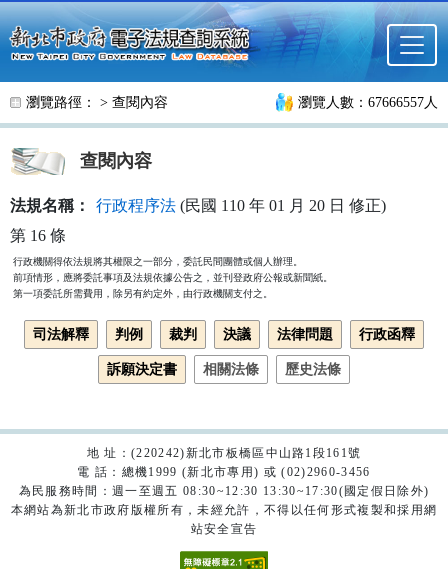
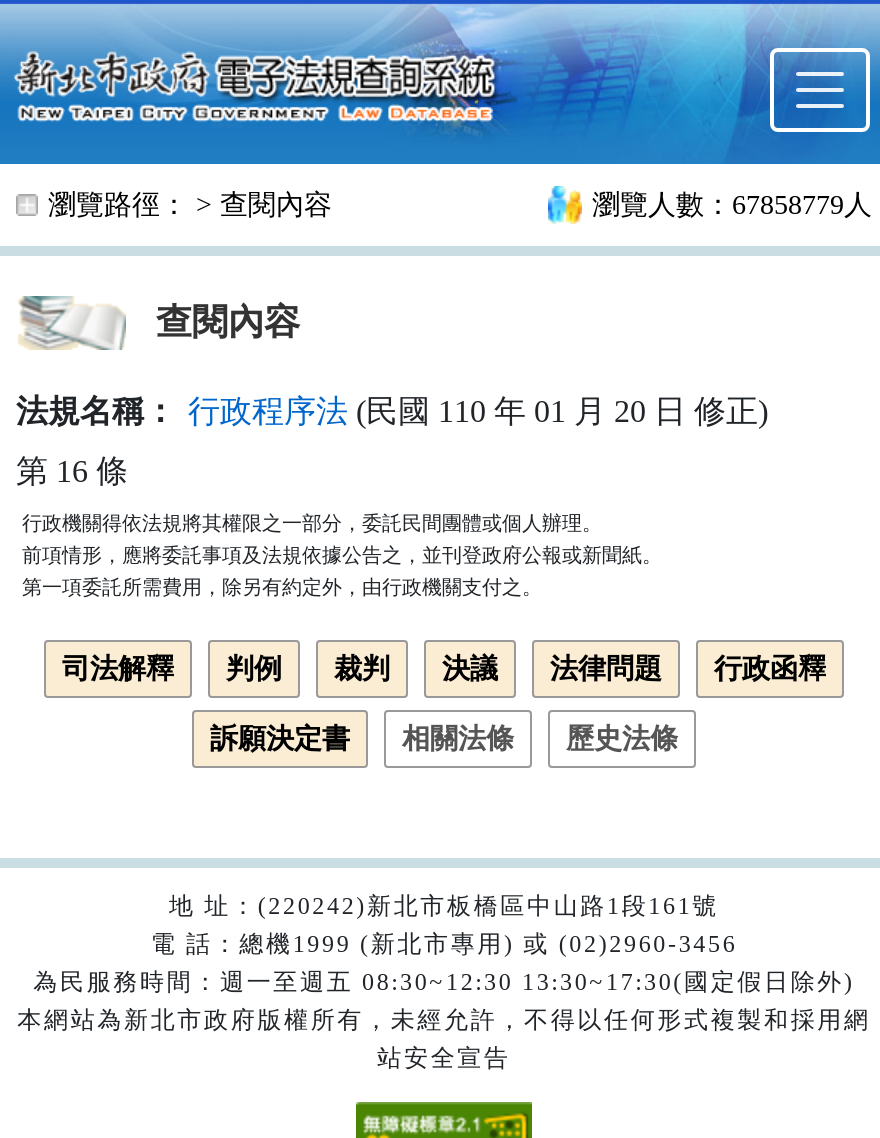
[298,95,438,110] 瀏覽人數：67666557人 -> [592,191,872,221] 瀏覽人數：67858779人

